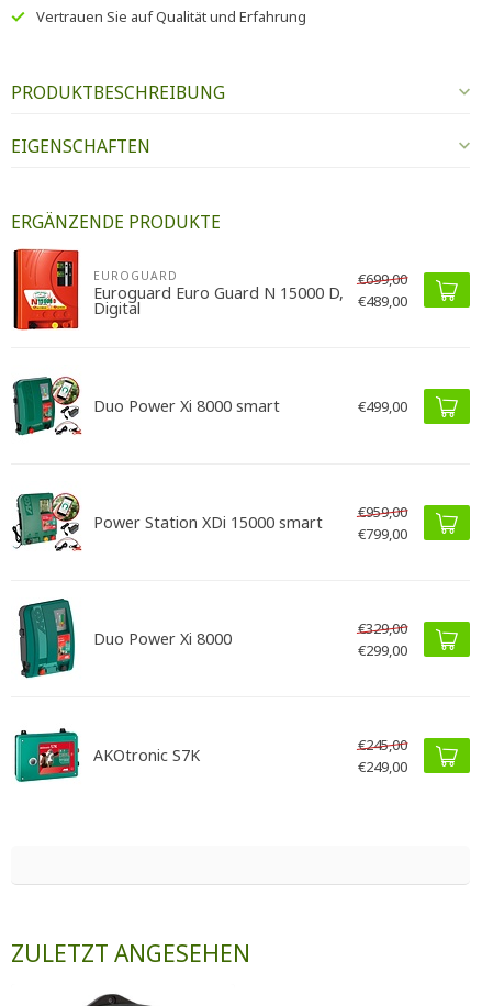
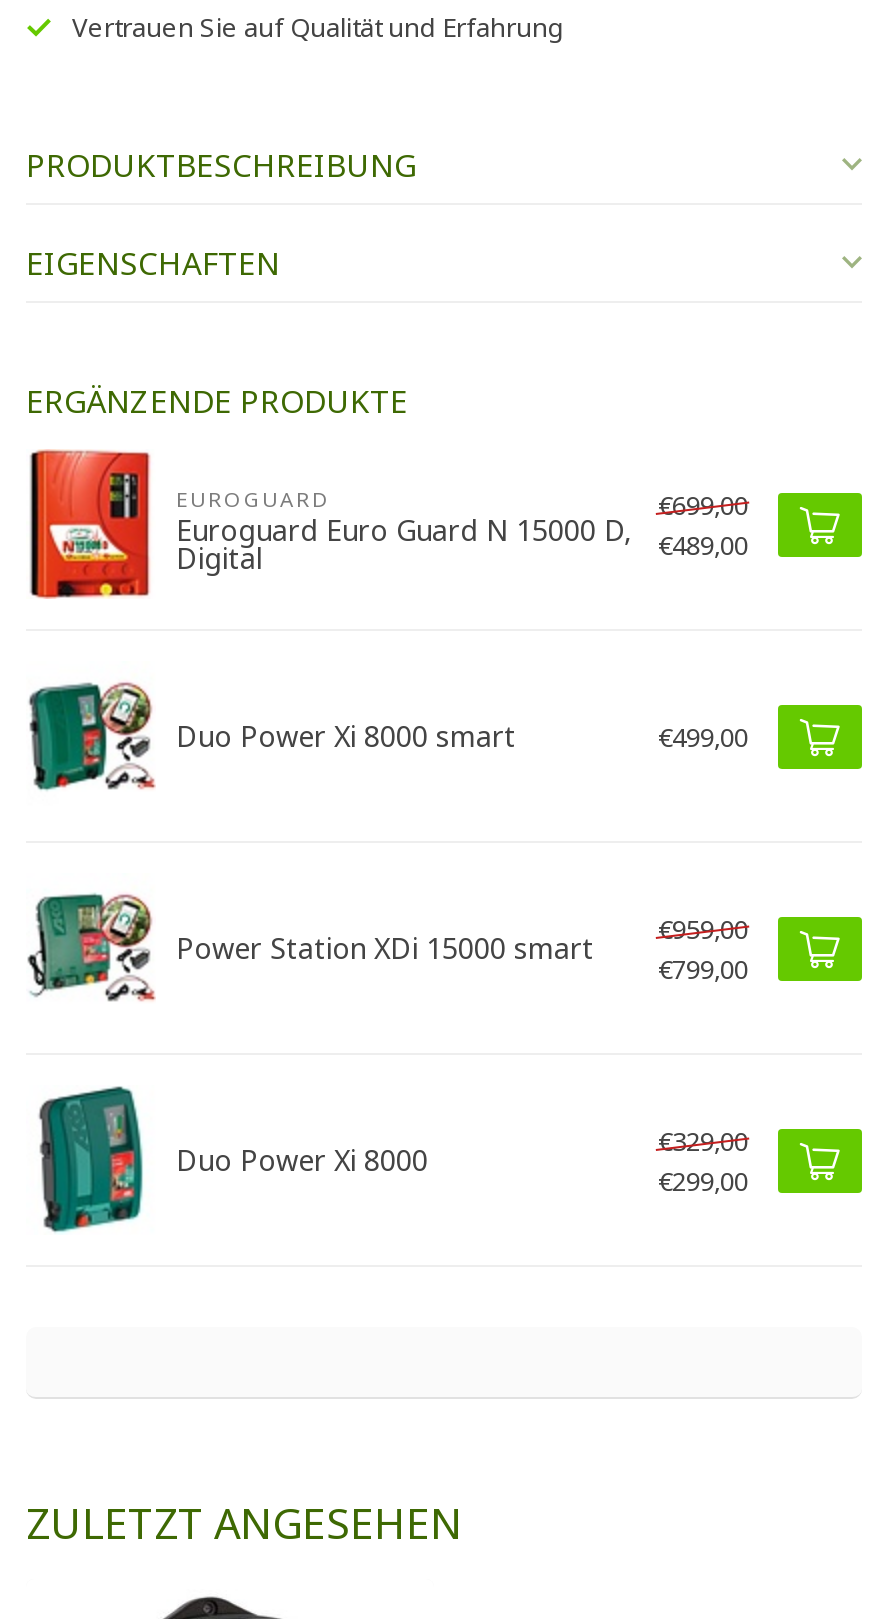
[13,727,407,783] [image] | AKOtronic S7K | €245,00 | €249,00 -> none

